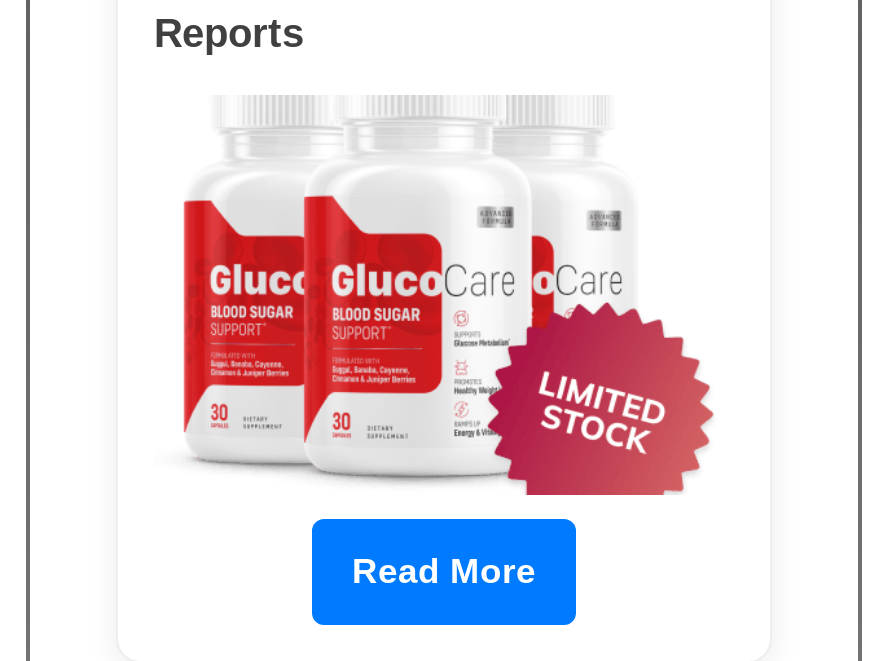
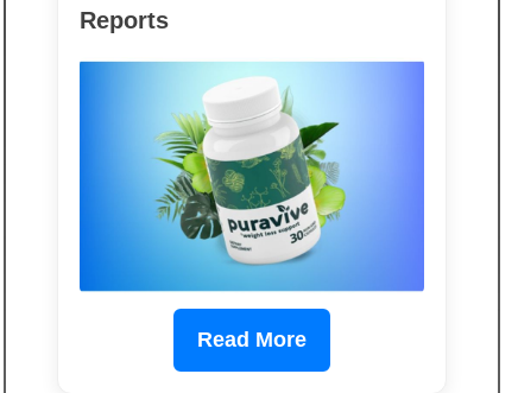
[154,97,734,497] [image] -> [78,61,425,294] [image]

